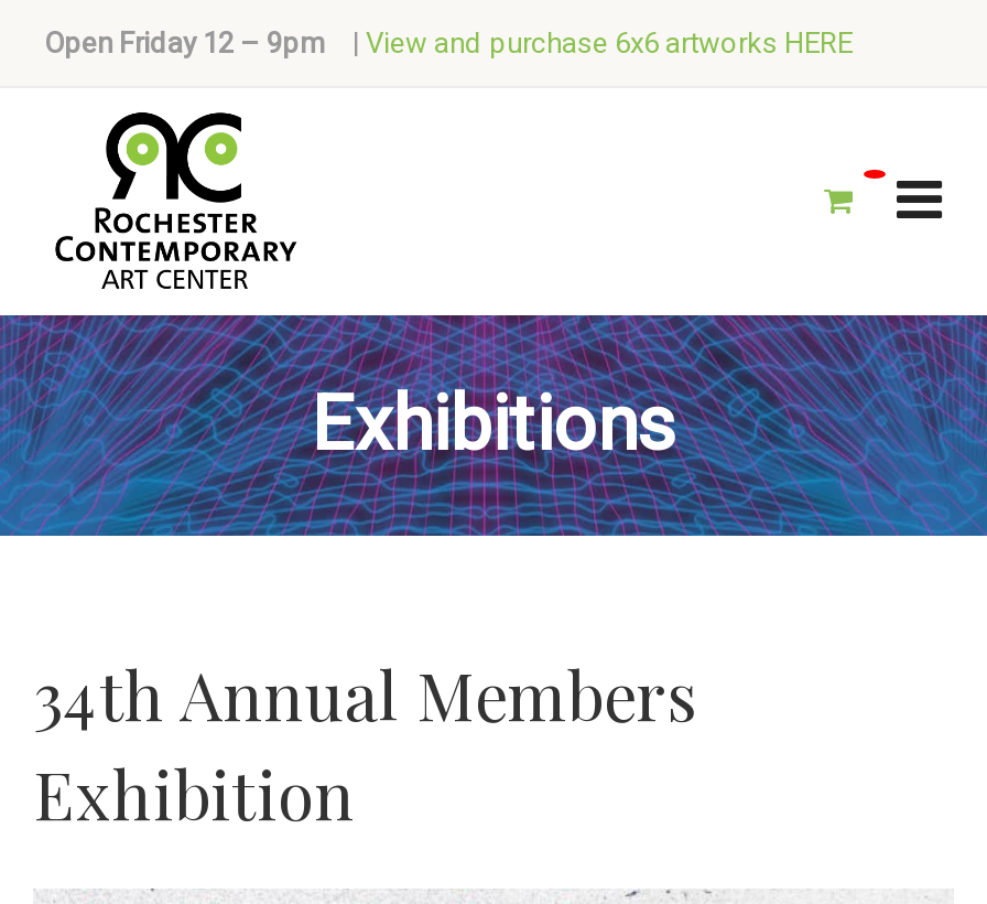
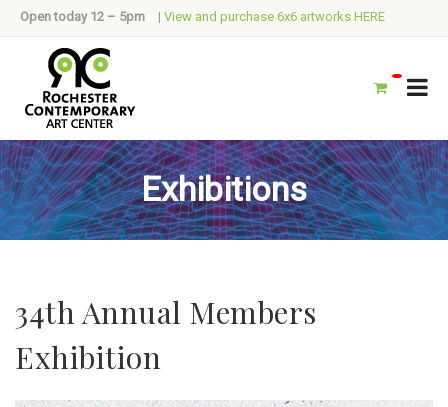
[44,26,324,60] Open Friday 12 – 9pm -> [20,9,145,24] Open today 12 – 5pm

